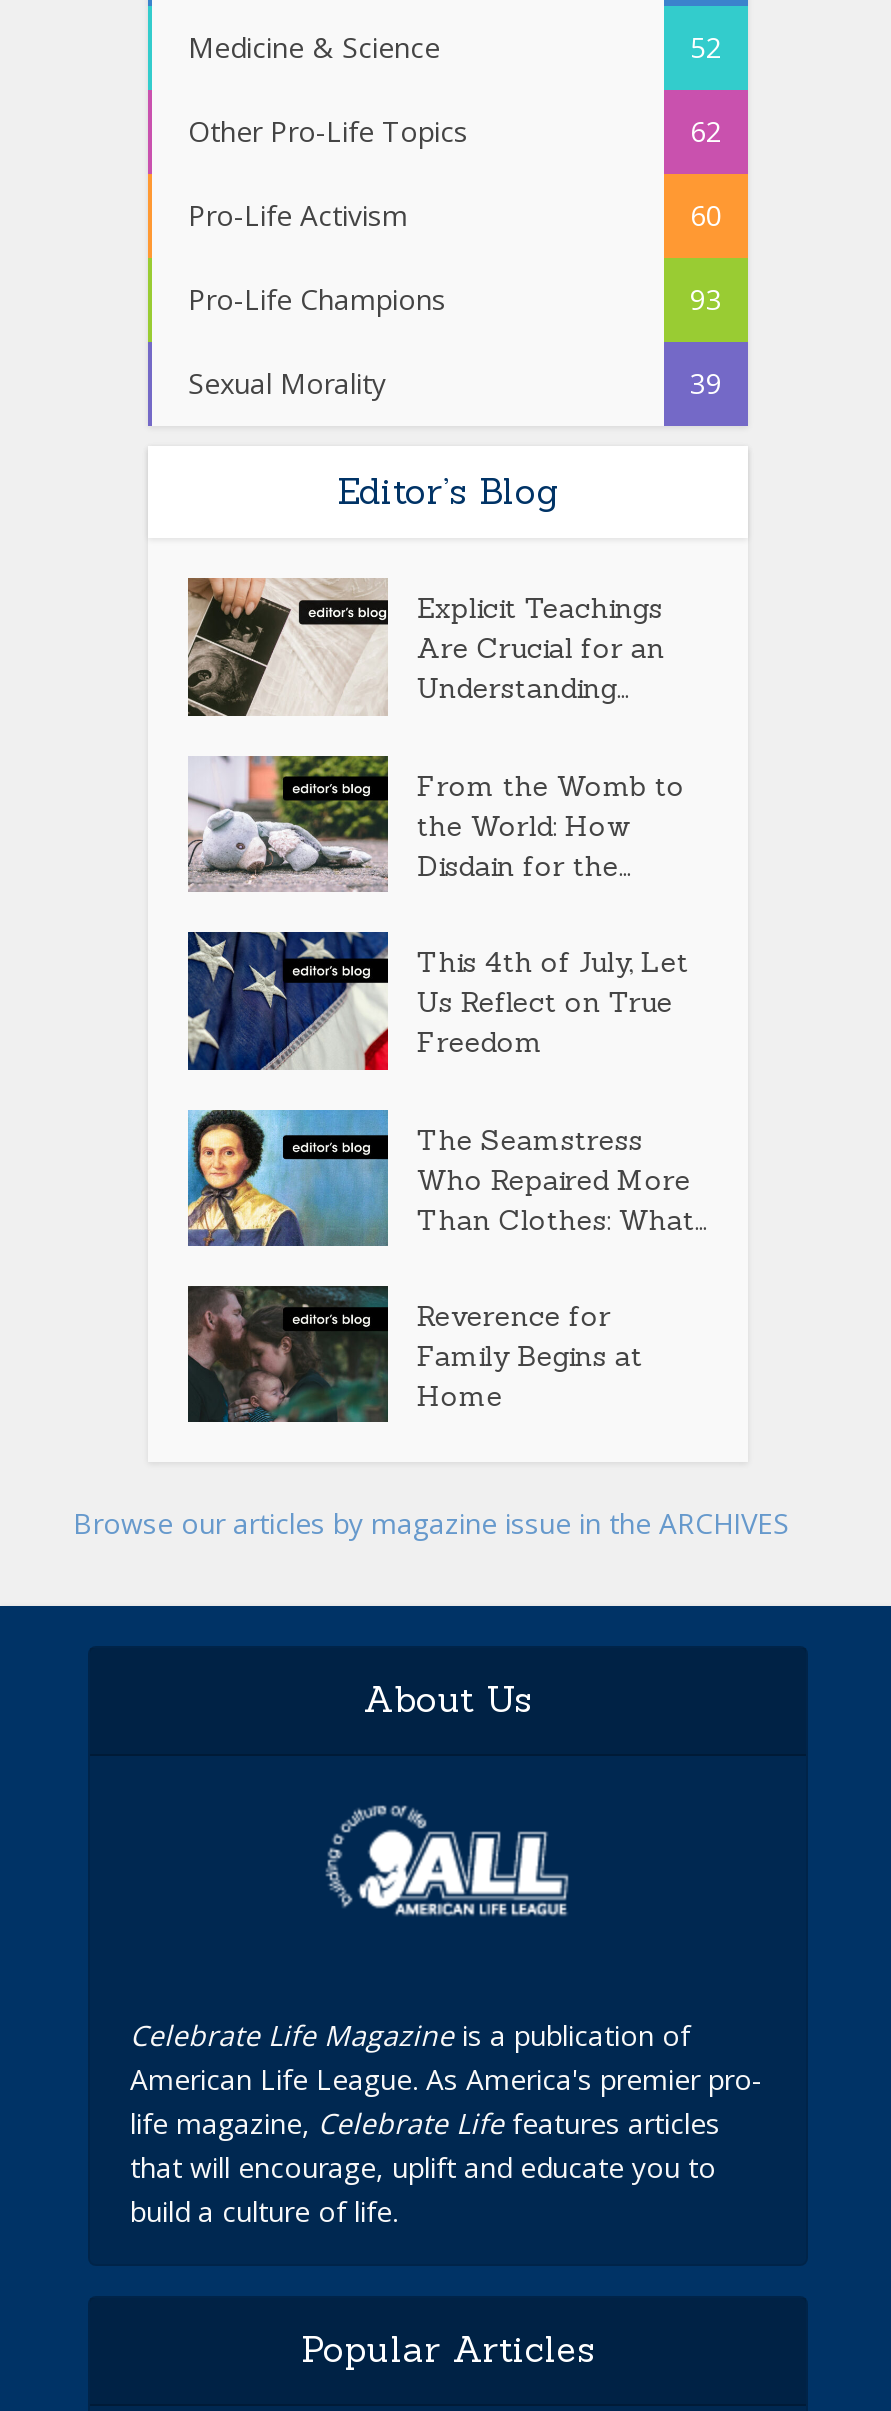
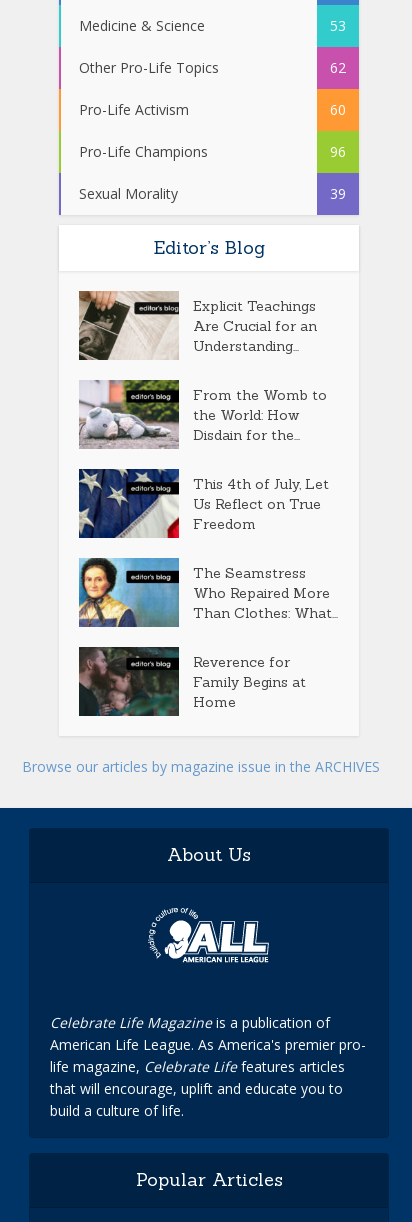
[690,29,722,67] 52 -> [330,16,346,35] 53
[690,281,722,319] 93 -> [330,142,346,161] 96

